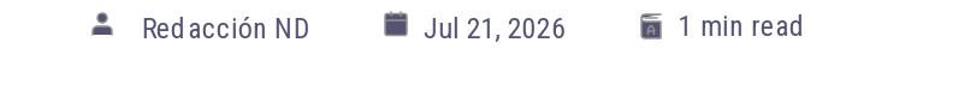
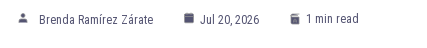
[142,13,565,47] Redacción ND | Jul 21, 2026 -> [39,13,259,27] Brenda Ramírez Zárate | Jul 20, 2026

